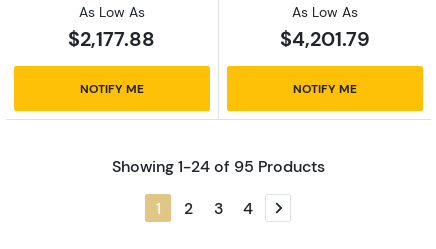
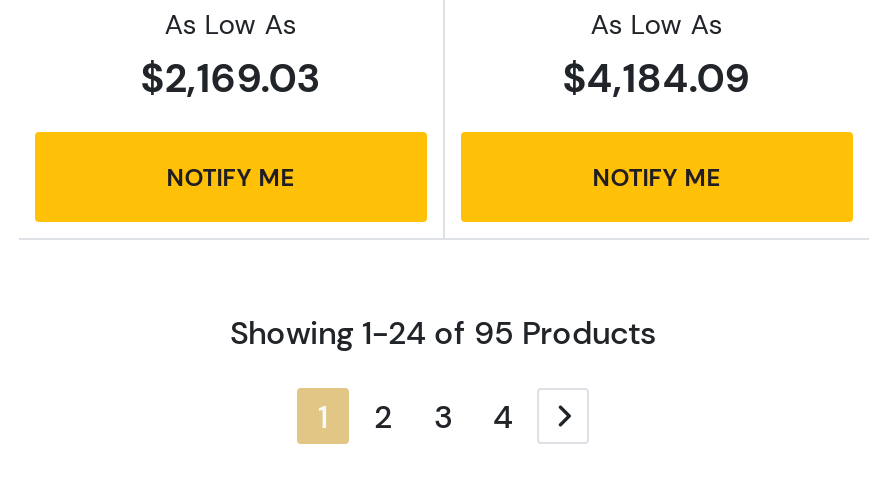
[68,26,155,51] $2,177.88 -> [141,53,321,103] $2,169.03
[280,26,370,51] $4,201.79 -> [563,53,751,103] $4,184.09

